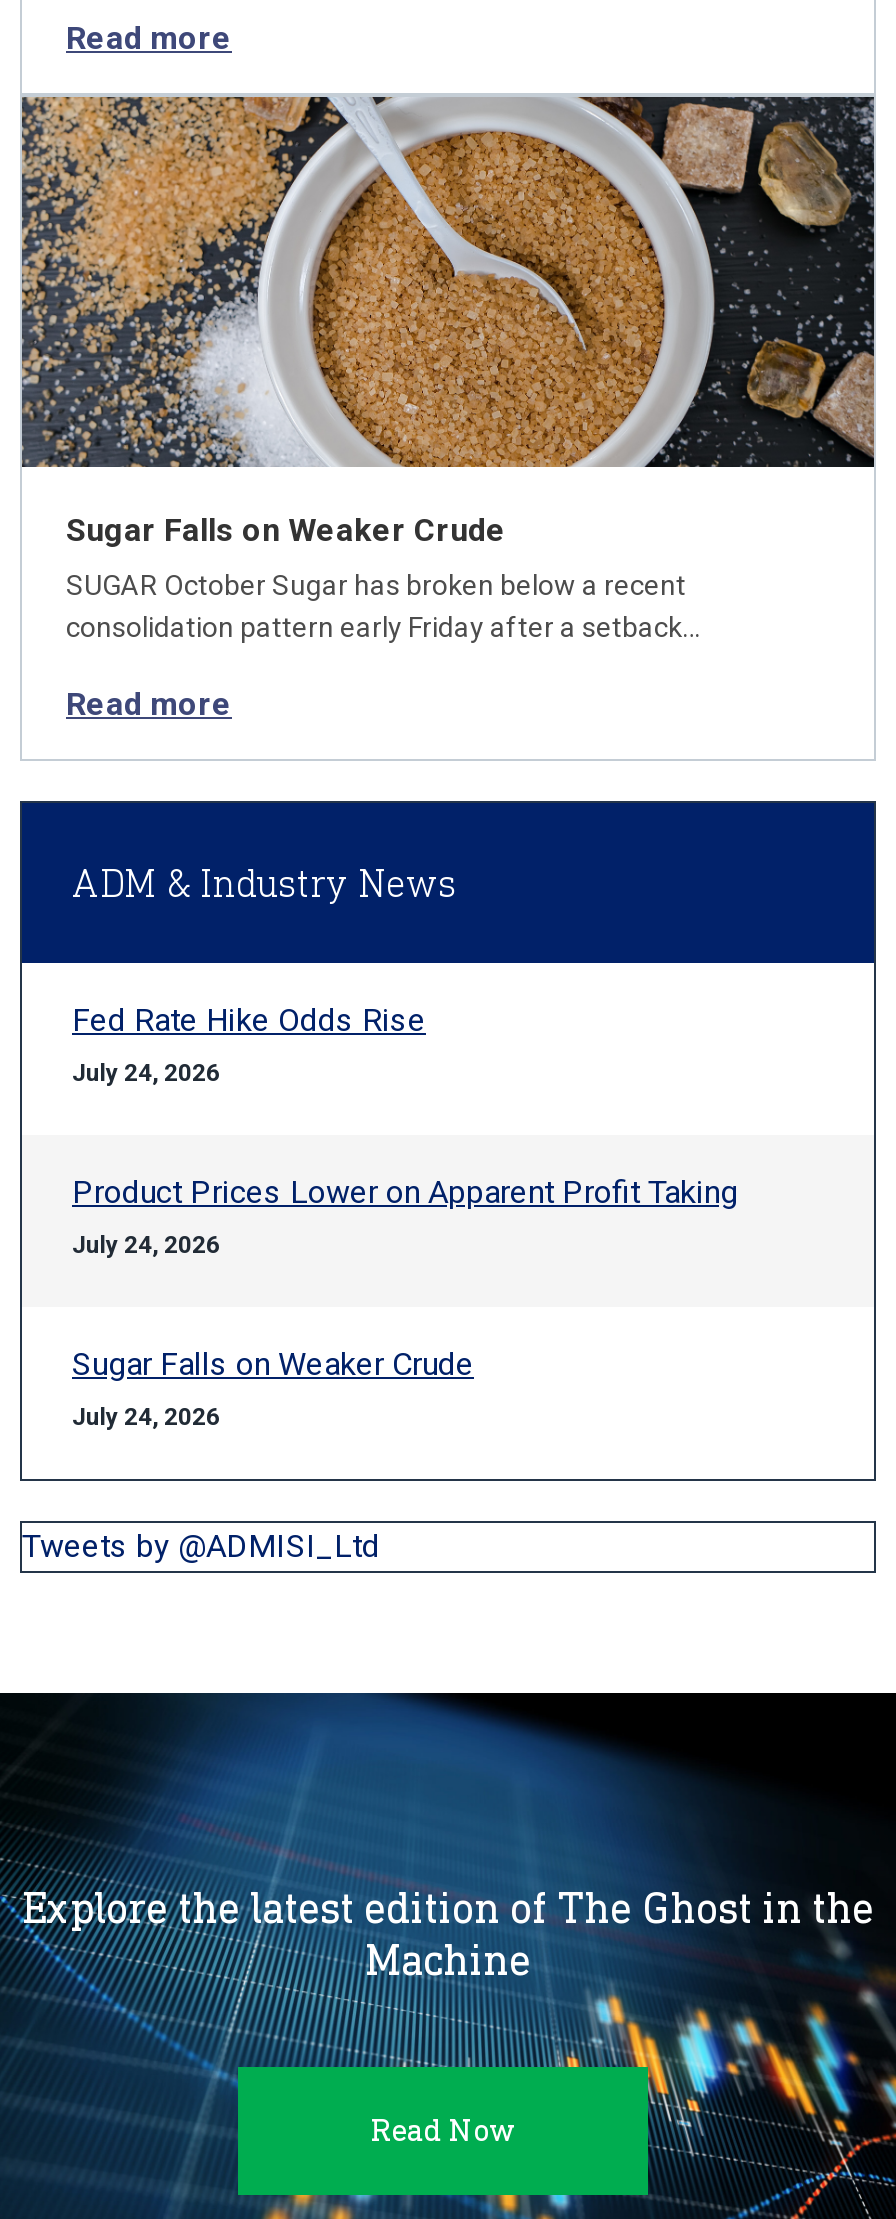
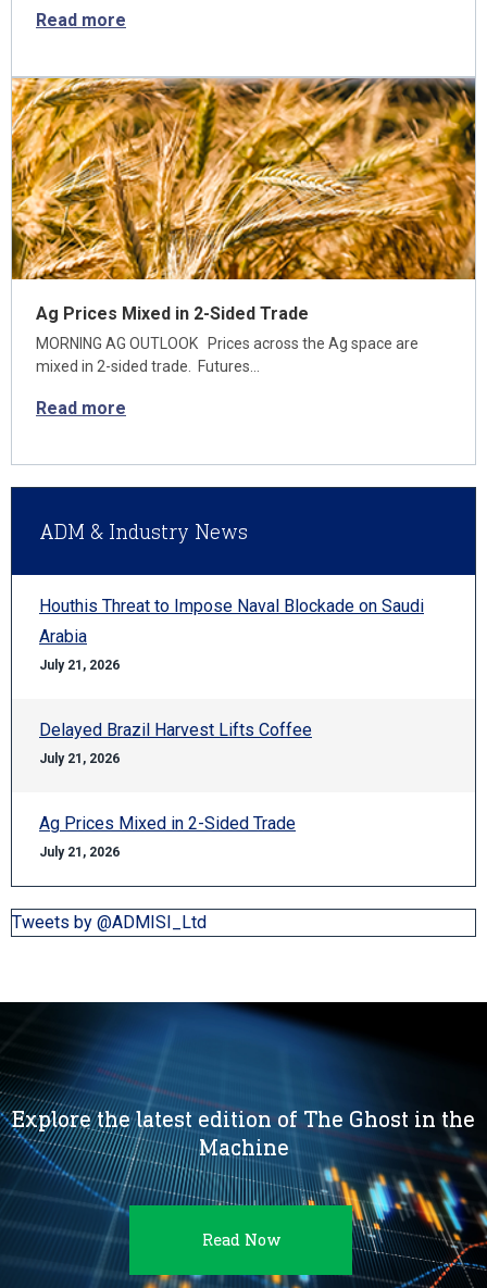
[20,95,876,549] [image] | Sugar Falls on Weaker Crude -> [11,77,476,324] [image] | Ag Prices Mixed in 2-Sided Trade
[66,569,700,643] SUGAR October Sugar has broken below a recent | consolidation pattern early Friday after a setback… -> [36,335,419,375] MORNING AG OUTLOOK Prices across the Ag space are | mixed in 2-sided trade. Futures…
[72,1001,738,1431] Fed Rate Hike Odds Rise | July 24, 2026 | Product Prices Lower on Apparent Profit Taking | July 24, 2026 | Sugar Falls on Weaker Crude | July 24, 2026 -> [39,596,424,860] Houthis Threat to Impose Naval Blockade on Saudi | Arabia | July 21, 2026 | Delayed Brazil Harvest Lifts Coffee | July 21, 2026 | Ag Prices Mixed in 2-Sided Trade | July 21, 2026

